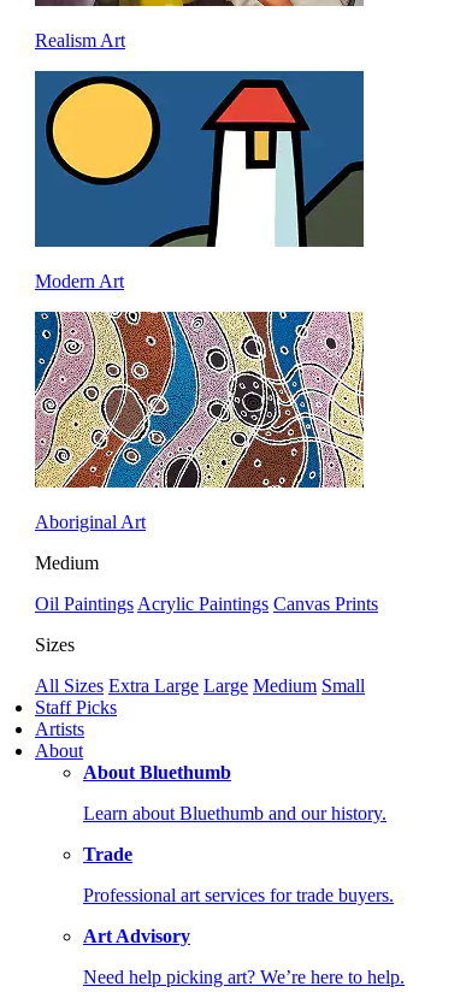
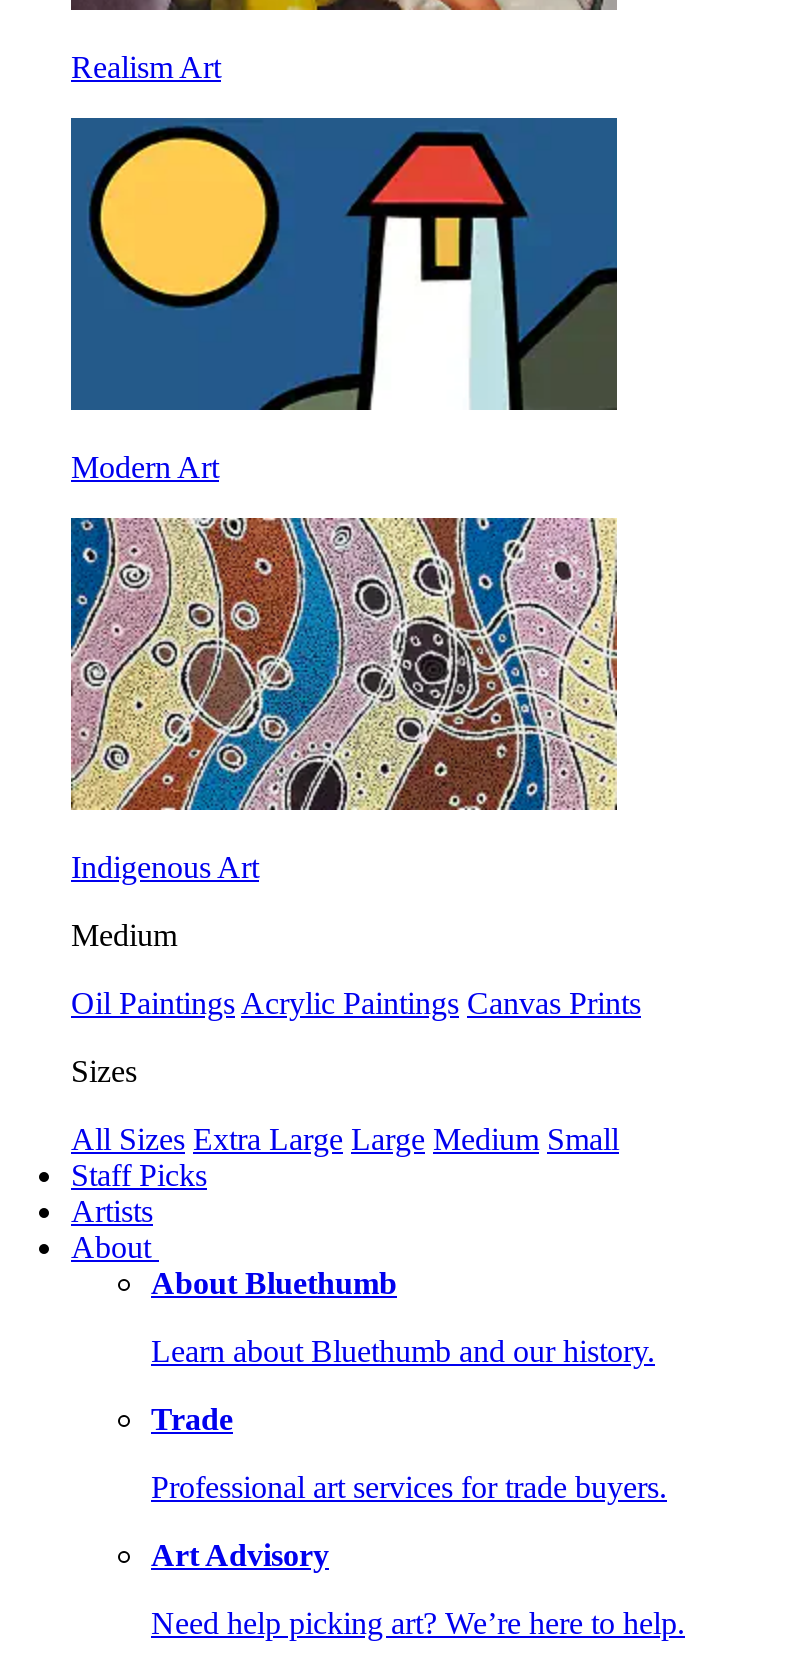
[35,512,146,532] Aboriginal Art -> [71,850,259,884] Indigenous Art

